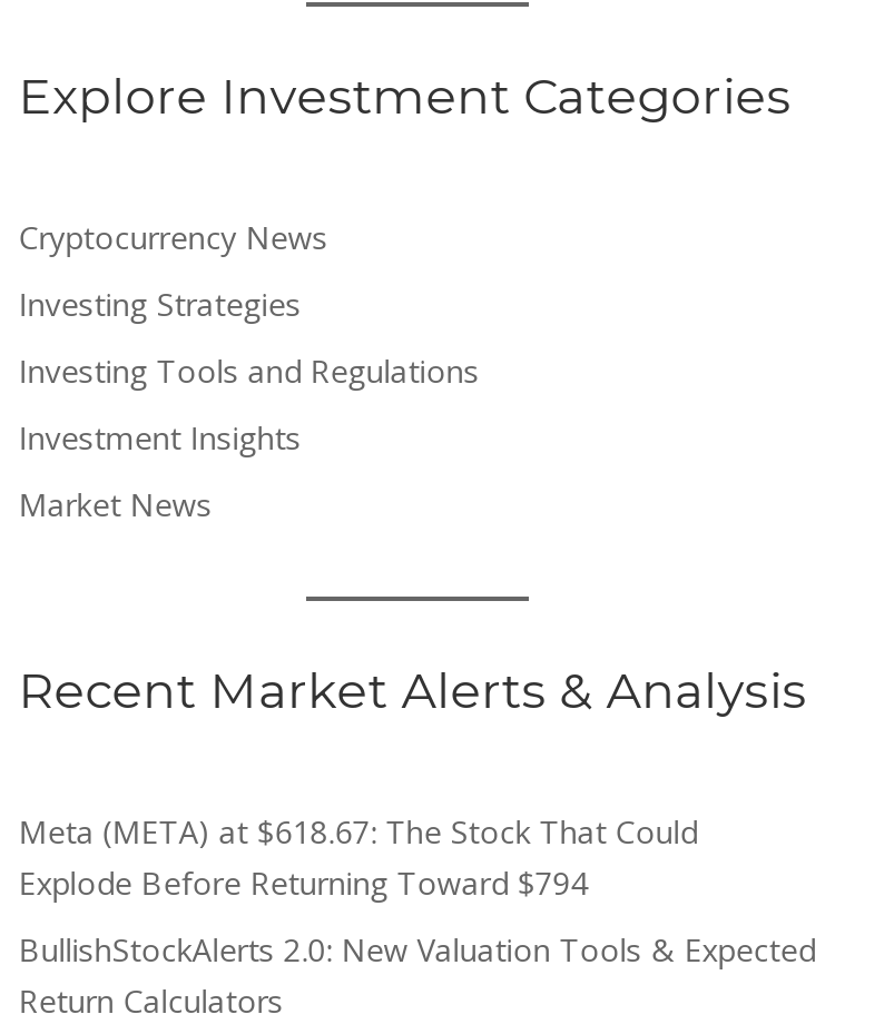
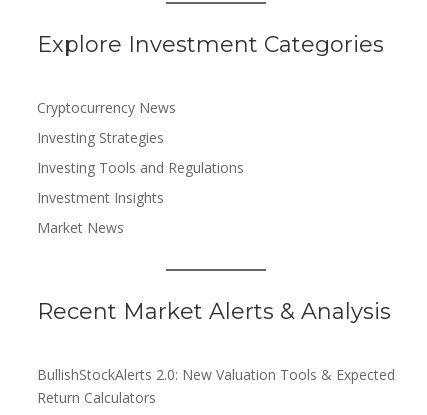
[18,810,698,904] Meta (META) at $618.67: The Stock That Could | Explode Before Returning Toward $794 -> none

